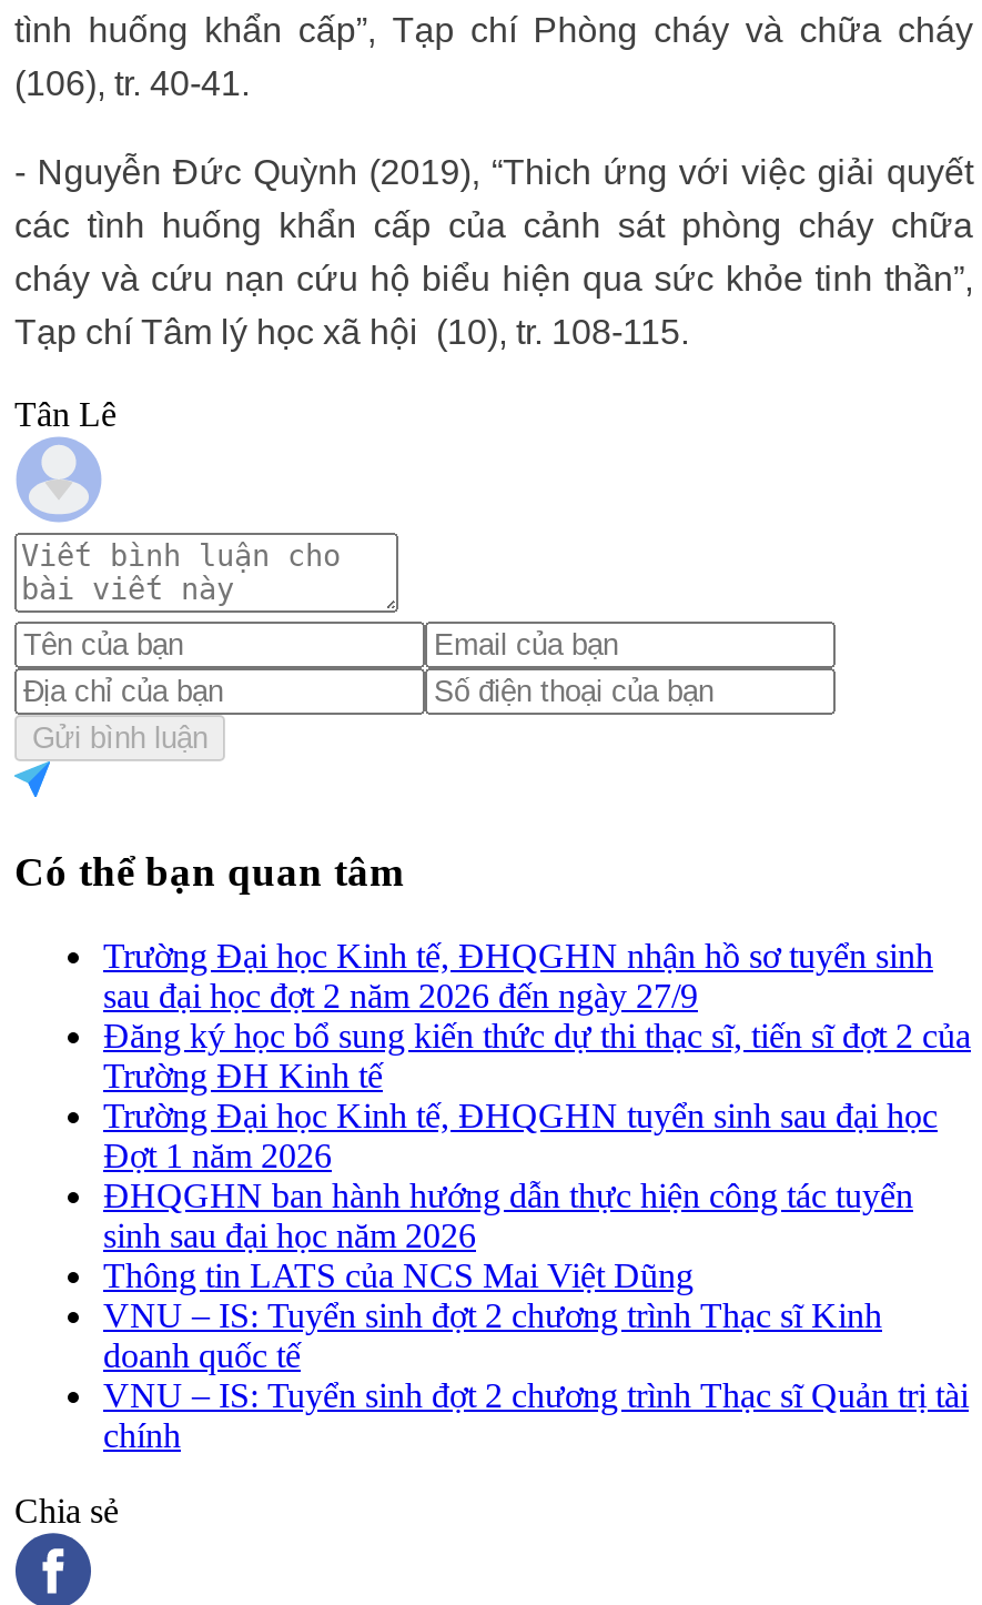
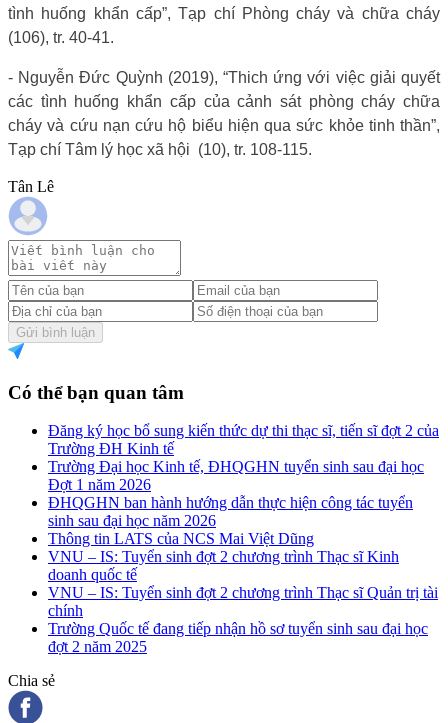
[103,937,933,1015] Trường Đại học Kinh tế, ĐHQGHN nhận hồ sơ tuyển sinh | sau đại học đợt 2 năm 2026 đến ngày 27/9 -> none
moved [103,1017,971,1454] -> [48,422,439,619]: Đăng ký học bổ sung kiến thức dự thi thạc sĩ, tiến sĩ đợt 2 của | Trường ĐH Kinh tế | Trường Đại học Kinh tế, ĐHQGHN tuyển sinh sau đại học | ... | VNU – IS: Tuyển sinh đợt 2 chương trình Thạc sĩ Quản trị tài | chính
none -> [48,620,428,655] Trường Quốc tế đang tiếp nhận hồ sơ tuyển sinh sau đại học | đợt 2 năm 2025

